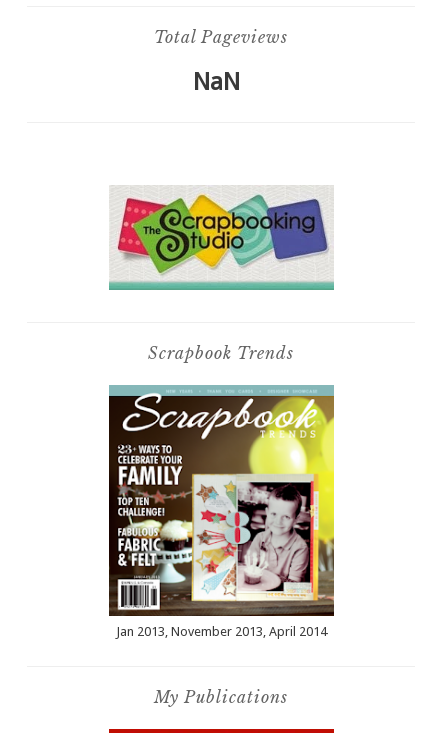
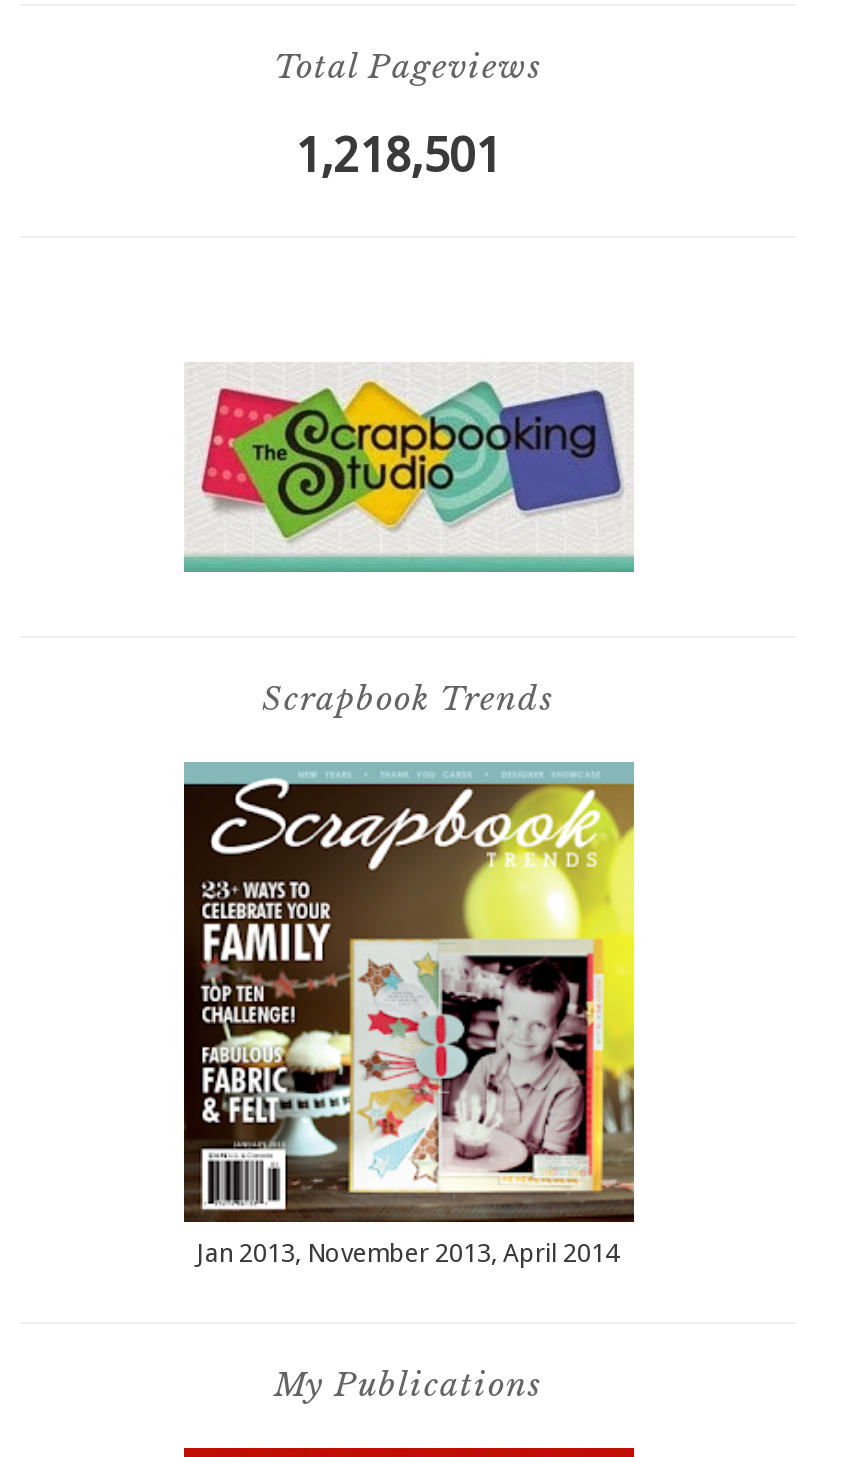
[192,68,239,96] NaN -> [295,127,501,183] 1,218,501

